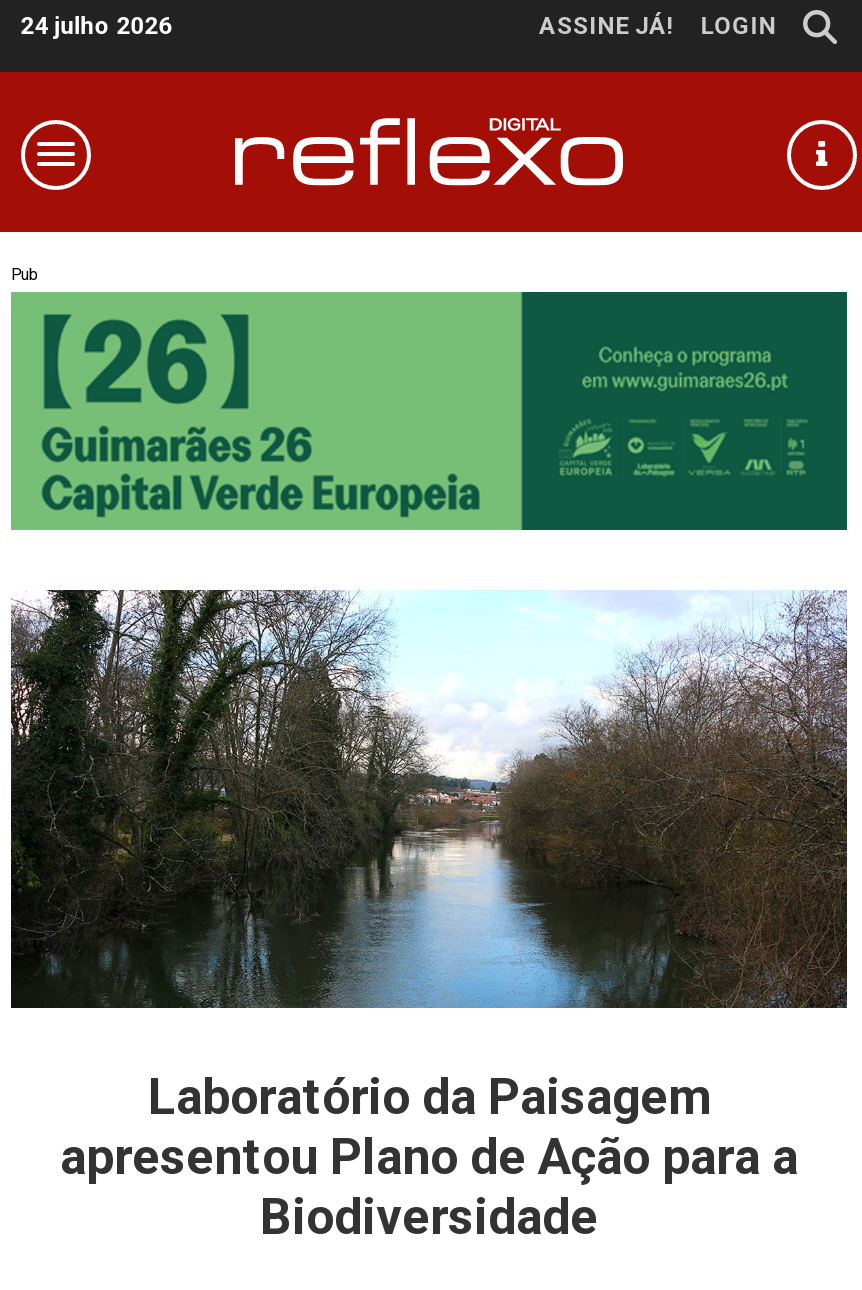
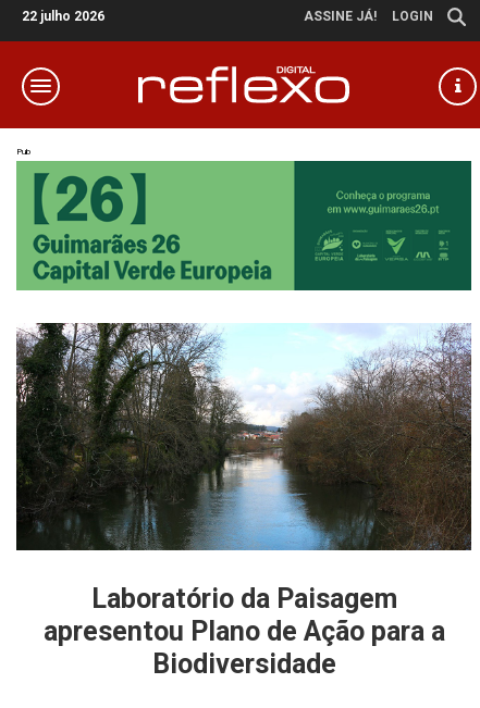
[21,12,173,40] 24 julho 2026 -> [22,9,104,24] 22 julho 2026

